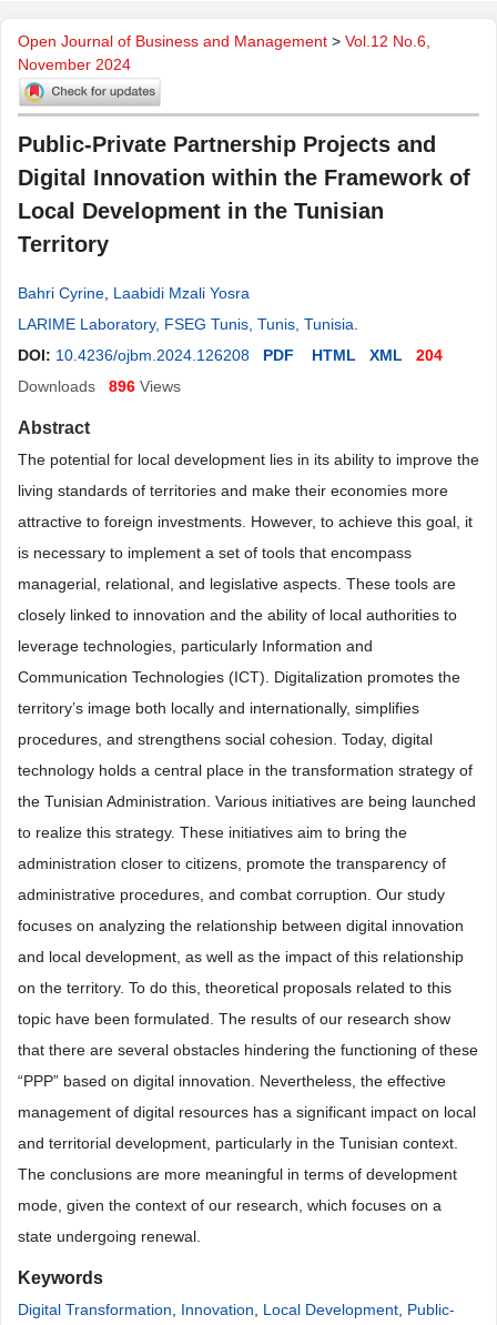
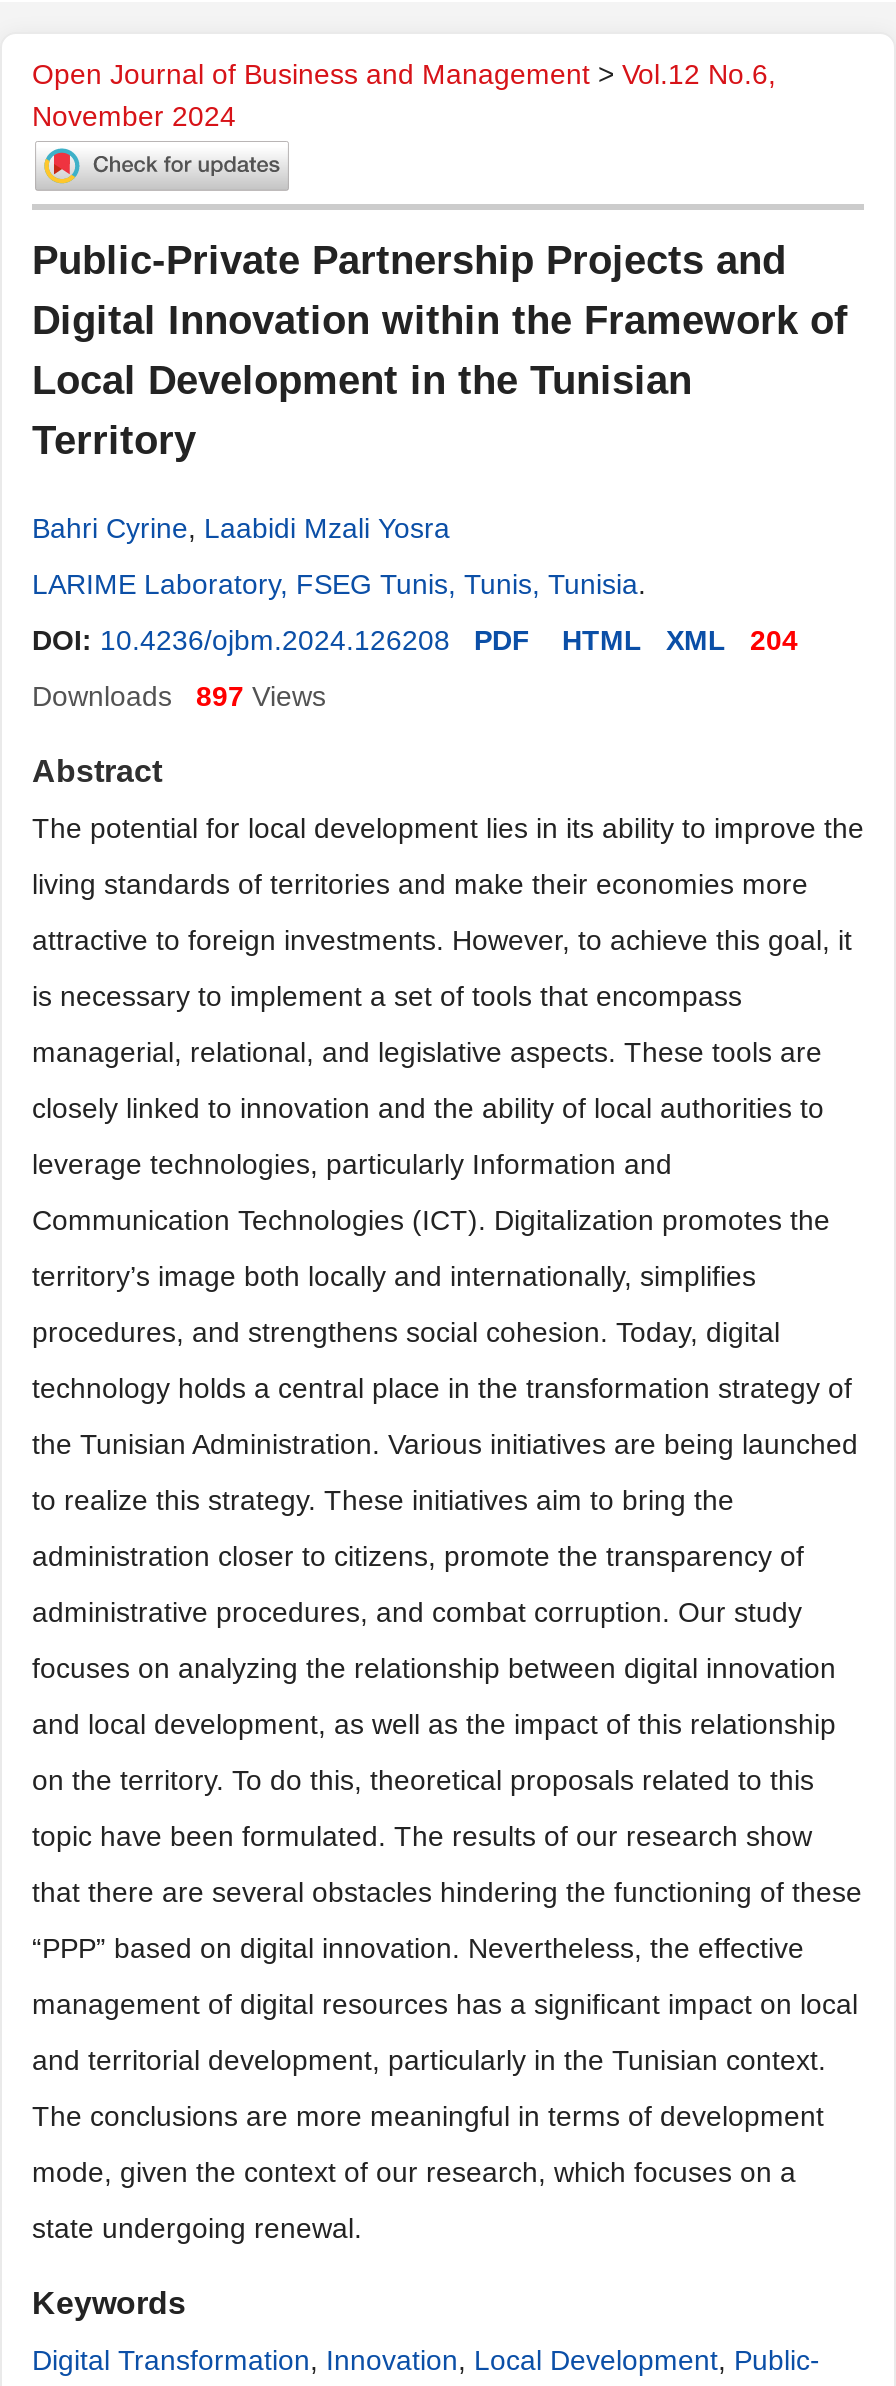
[18,377,181,395] Downloads 896 Views -> [32,680,326,712] Downloads 897 Views

